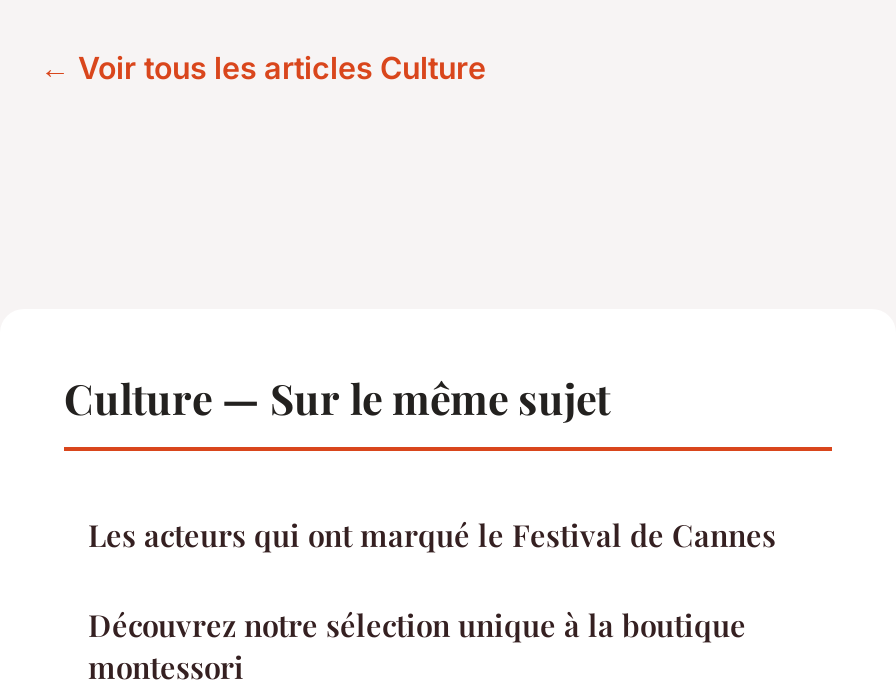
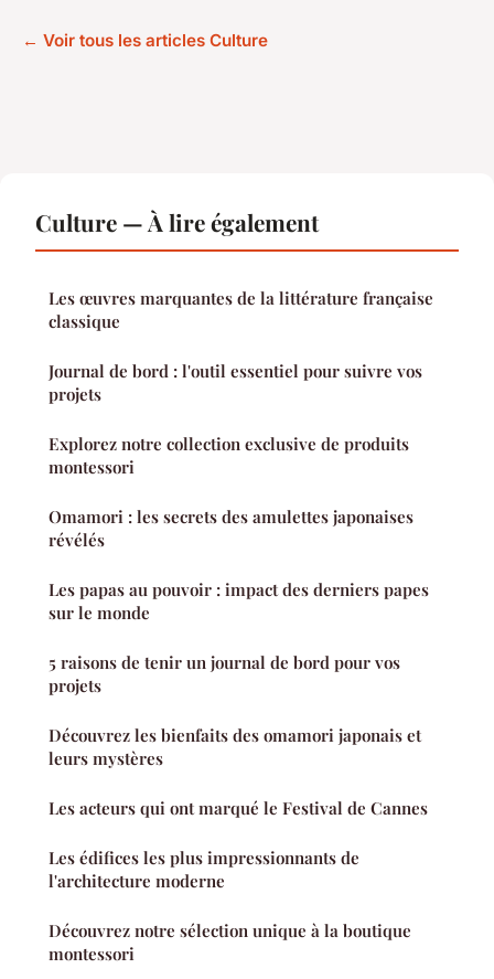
[64,368,610,424] Culture — Sur le même sujet -> [35,206,433,769] Culture — À lire également | Les œuvres marquantes de la littérature française | classique | Journal de bord : l'outil essentiel pour suivre vos | projets | Explorez notre collection exclusive de produits | montessori | Omamori : les secrets des amulettes japonaises | révélés | Les papas au pouvoir : impact des derniers papes | sur le monde | 5 raisons de tenir un journal de bord pour vos | projets | Découvrez les bienfaits des omamori japonais et | leurs mystères
none -> [49,846,359,891] Les édifices les plus impressionnants de | l'architecture moderne

